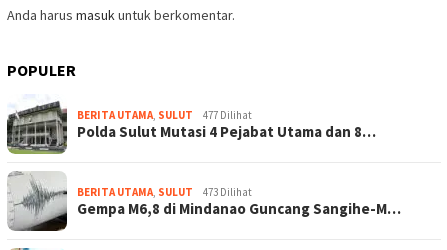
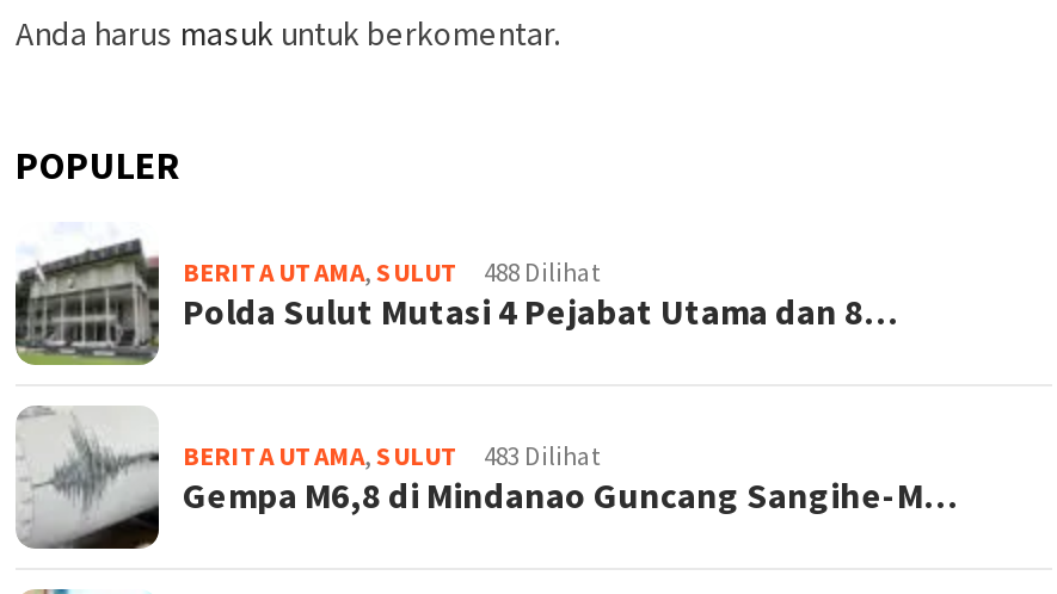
[77,108,252,122] BERITA UTAMA, SULUT 477 Dilihat -> [183,255,601,288] BERITA UTAMA, SULUT 488 Dilihat
[77,185,252,199] BERITA UTAMA, SULUT 473 Dilihat -> [183,438,601,472] BERITA UTAMA, SULUT 483 Dilihat

